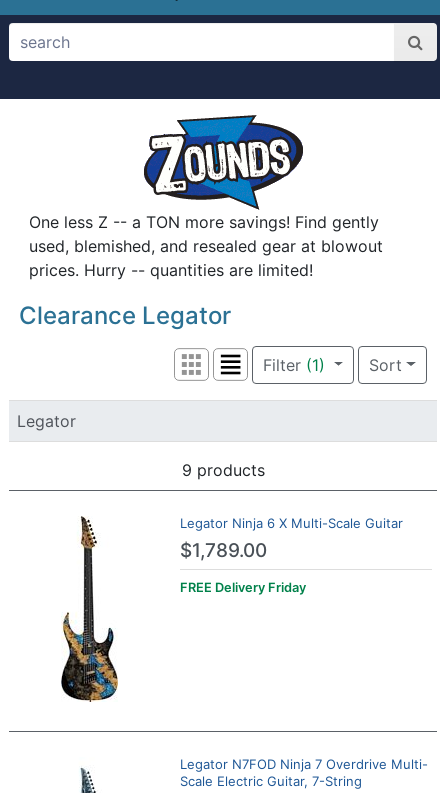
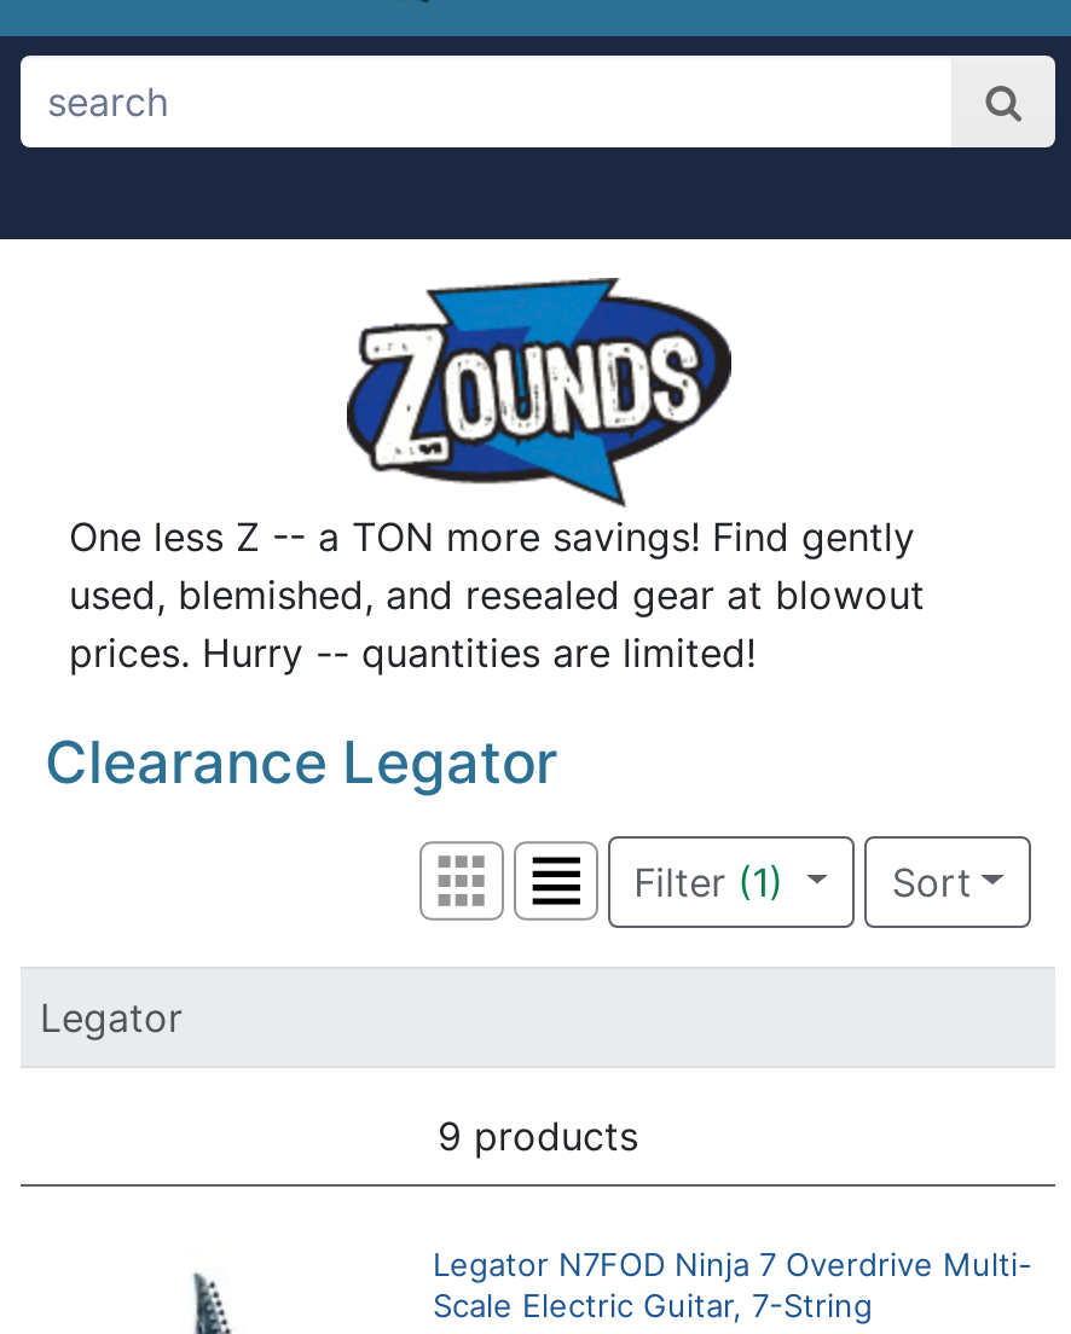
[179,515,402,595] Legator Ninja 6 X Multi-Scale Guitar | $1,789.00 | FREE Delivery Friday -> none
[60,522,119,703] [image] -> none

